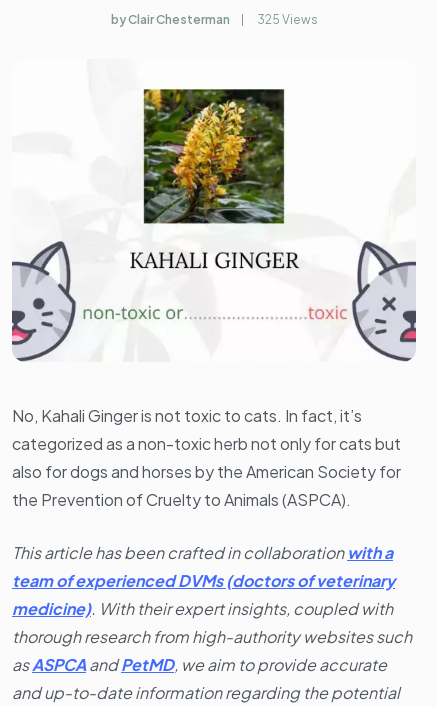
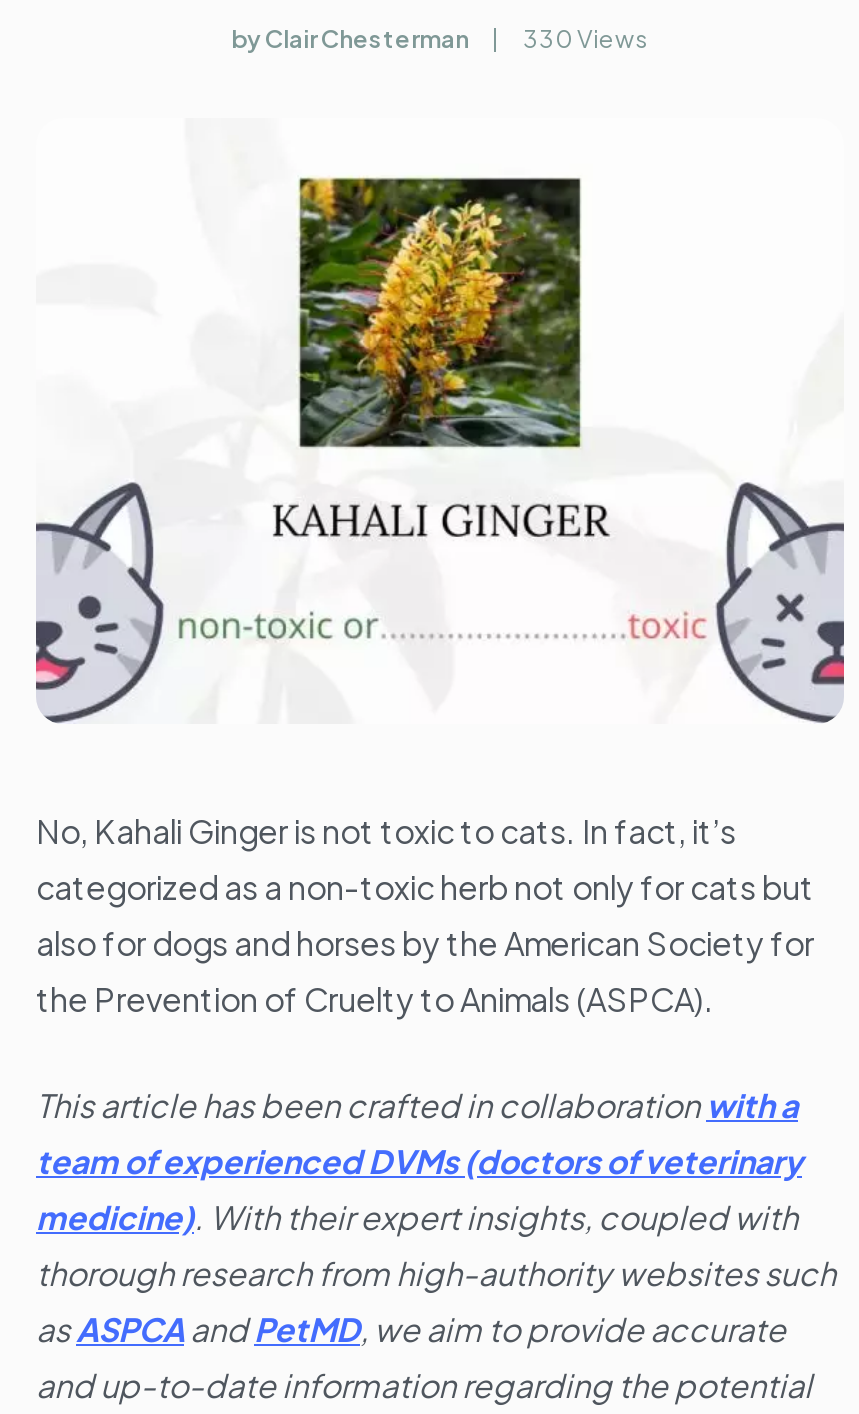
[110,12,317,27] by Clair Chesterman 325 Views -> [231,24,649,54] by Clair Chesterman 330 Views

